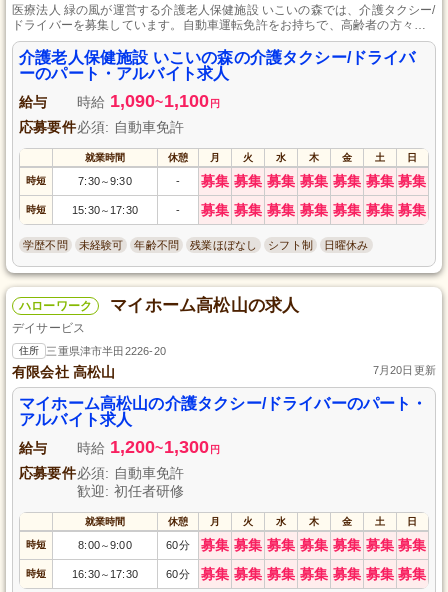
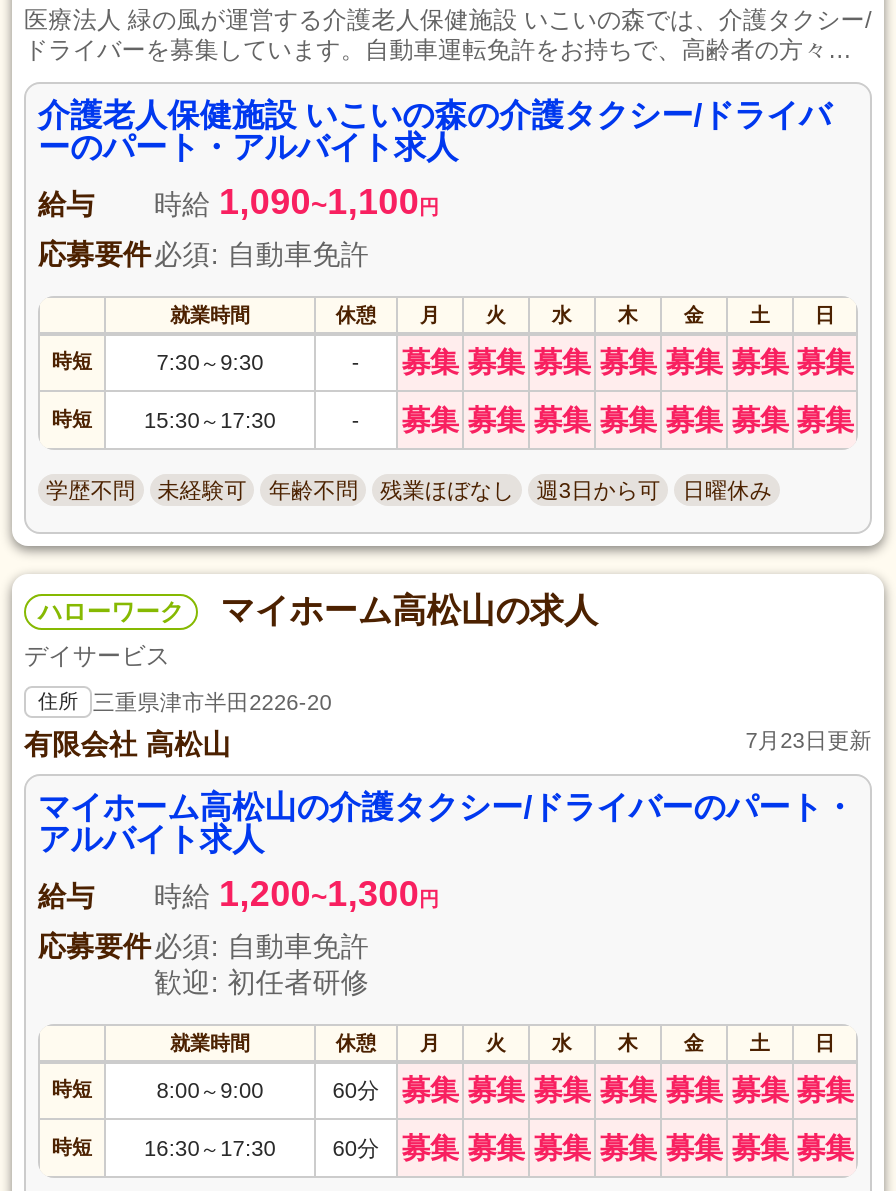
[268,239,313,251] シフト制 -> [536,478,661,502] 週3日から可
[373,364,436,376] 7月20日更新 -> [745,728,872,752] 7月23日更新

